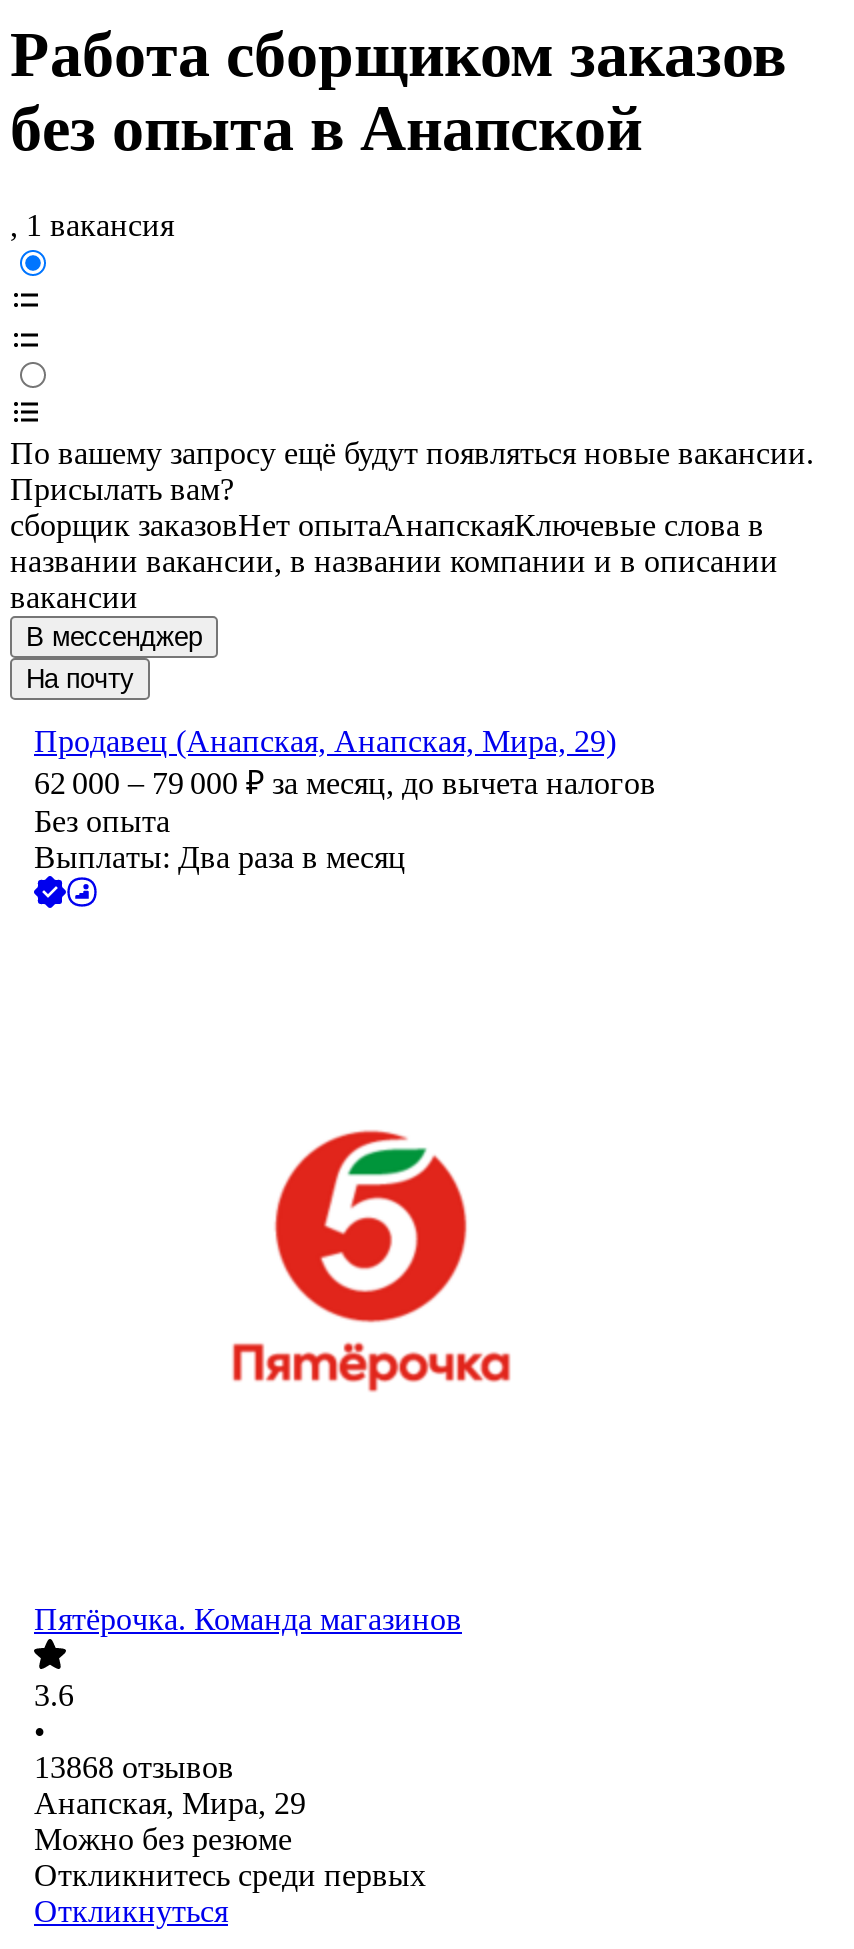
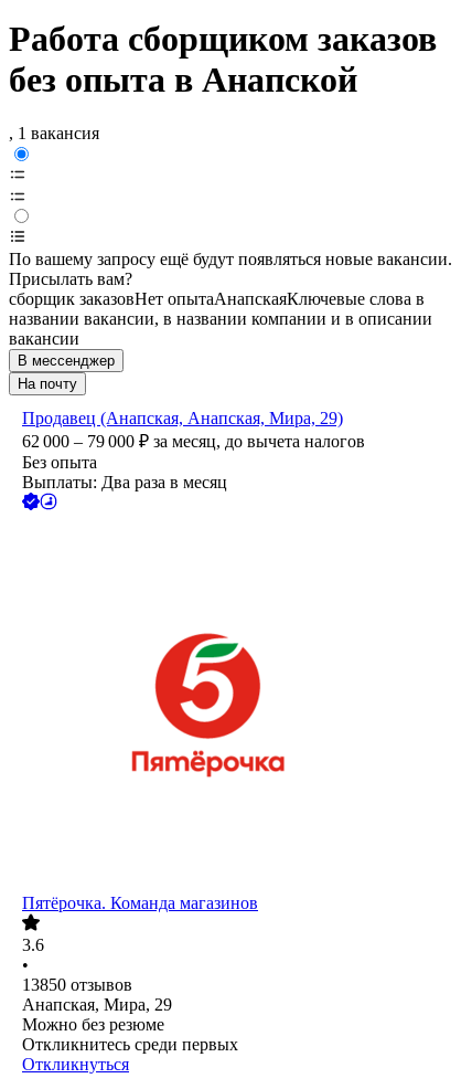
[34,1751,234,1785] 13868 отзывов -> [22,976,132,995] 13850 отзывов

